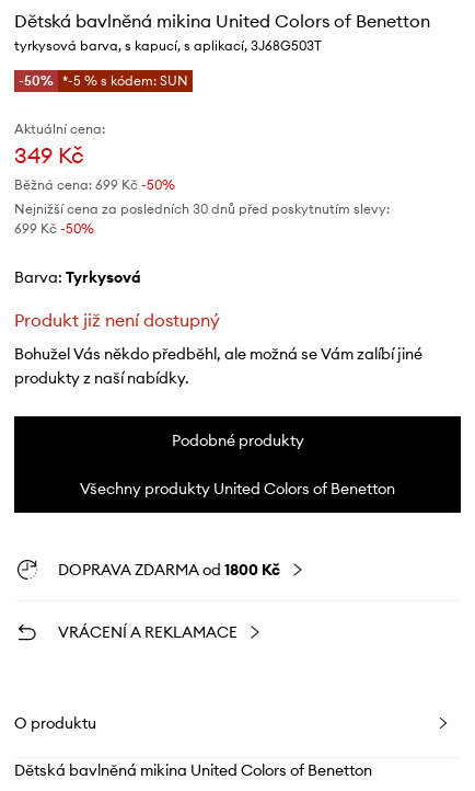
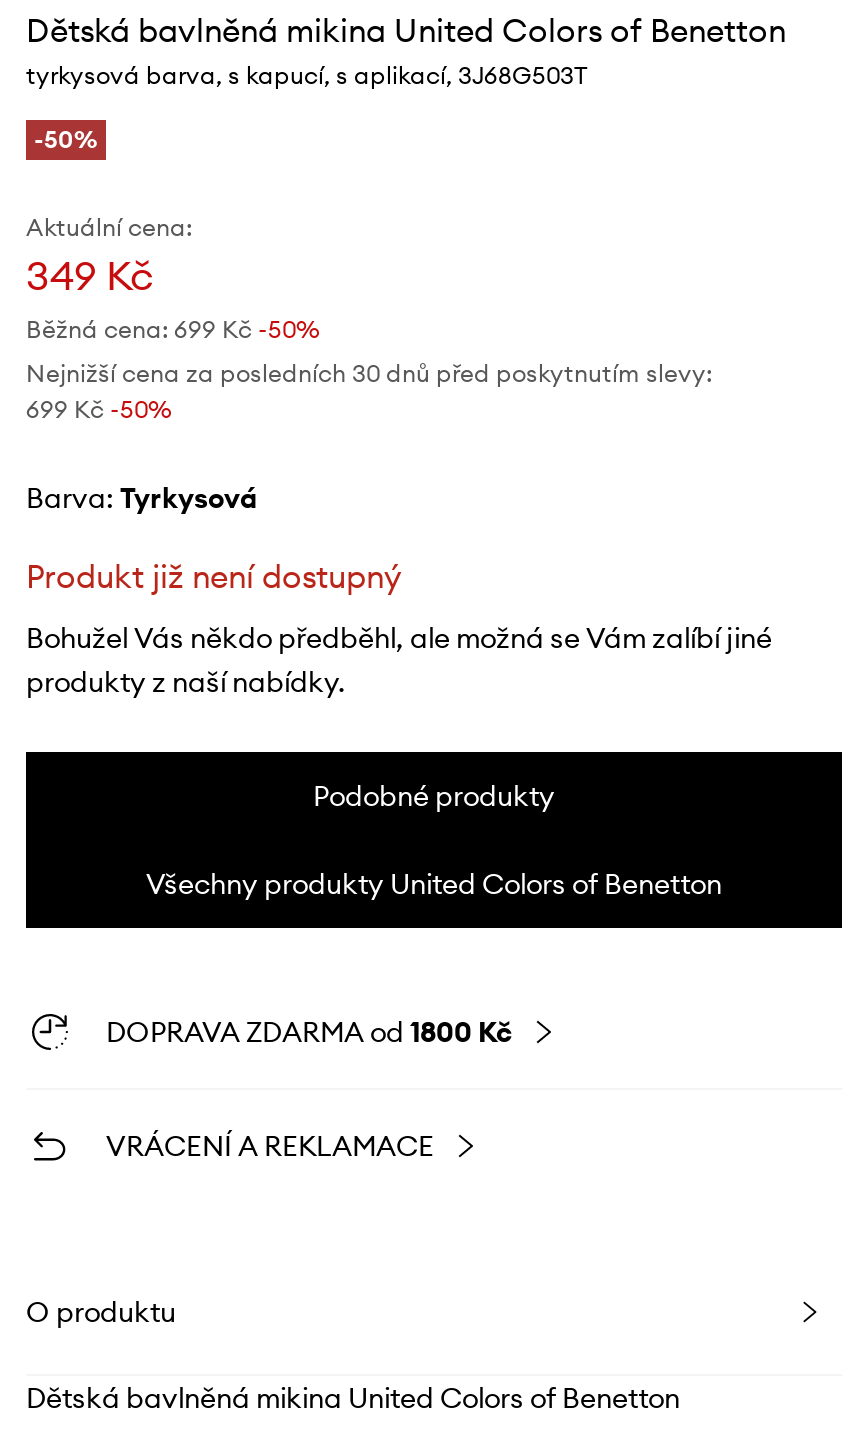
[19,72,188,89] -50% *-5 % s kódem: SUN -> [34,124,98,154] -50%

